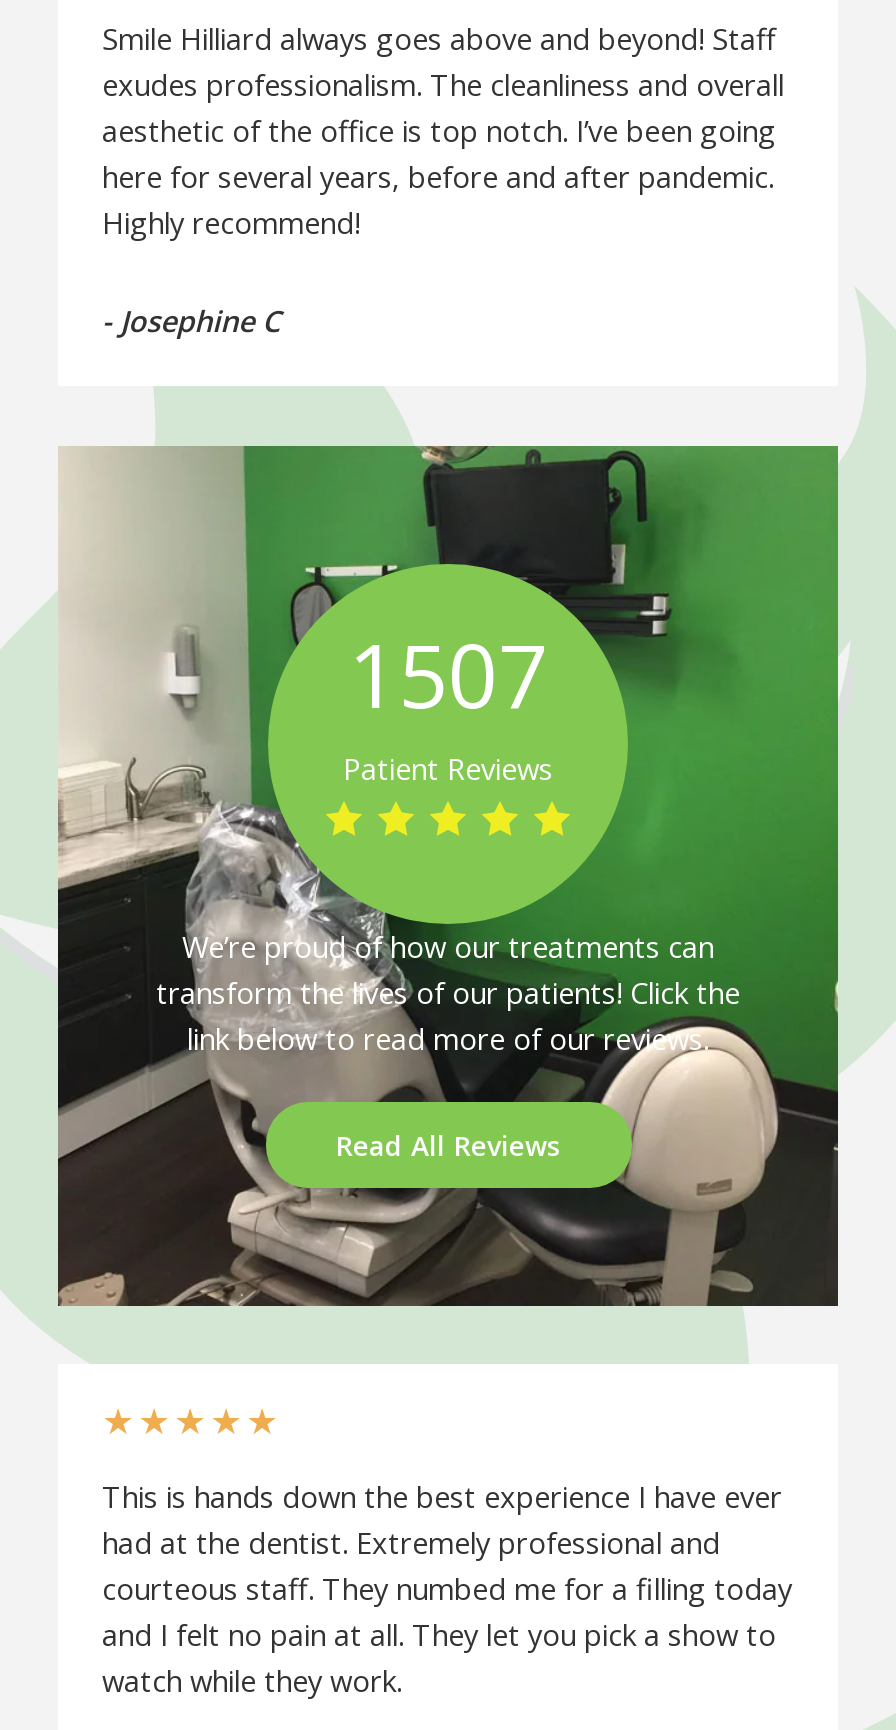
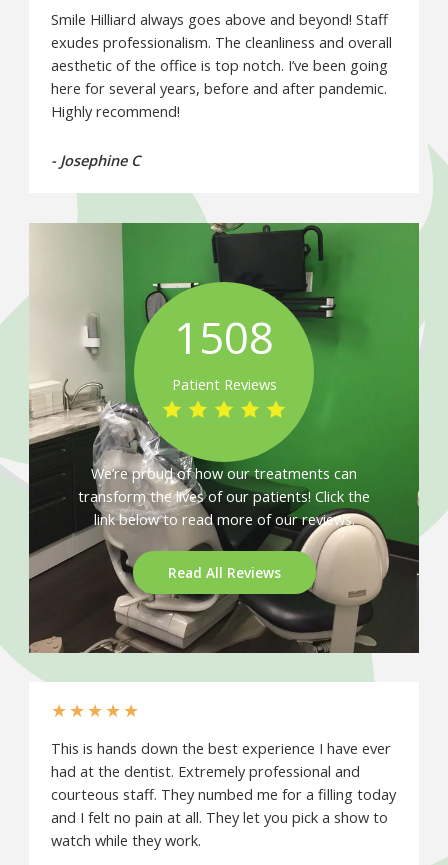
[348,613,548,733] 1507 -> [174,306,274,366] 1508

